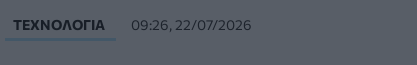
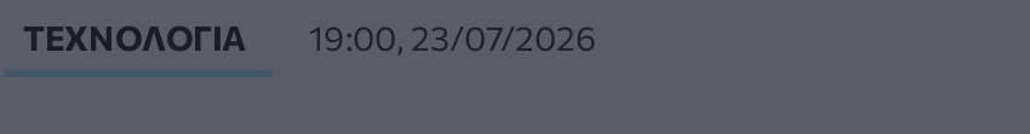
[13,15,252,32] ΤΕΧΝΟΛΟΓΊΑ 09:26, 22/07/2026 -> [23,18,597,59] ΤΕΧΝΟΛΟΓΊΑ 19:00, 23/07/2026

